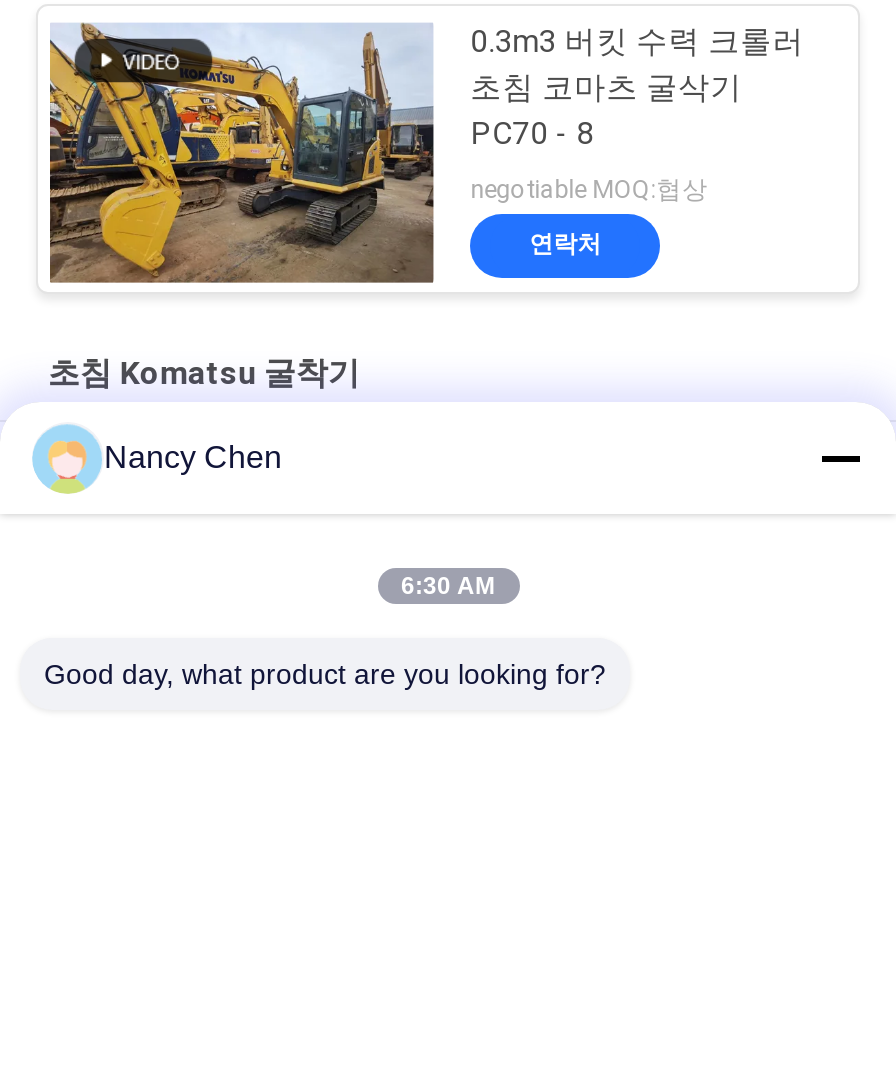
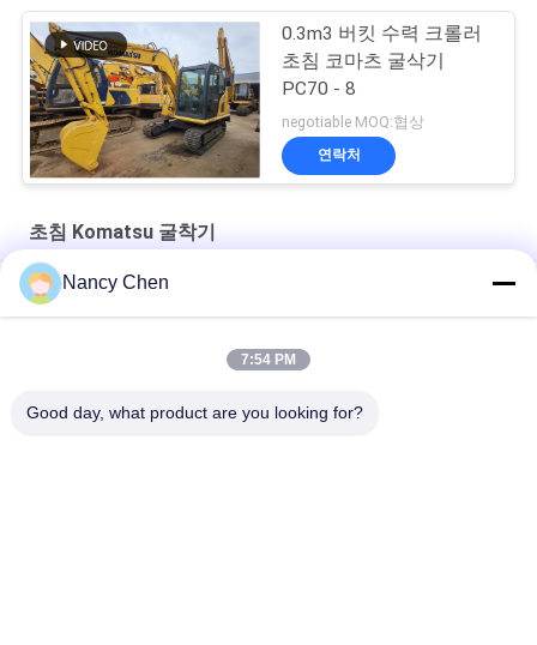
[401,572,495,600] 6:30 AM -> [241,351,296,368] 7:54 PM

